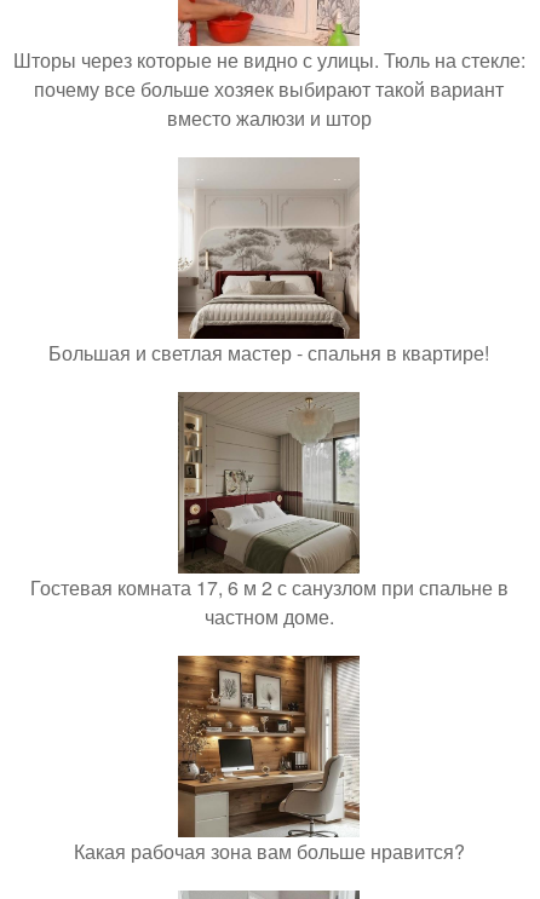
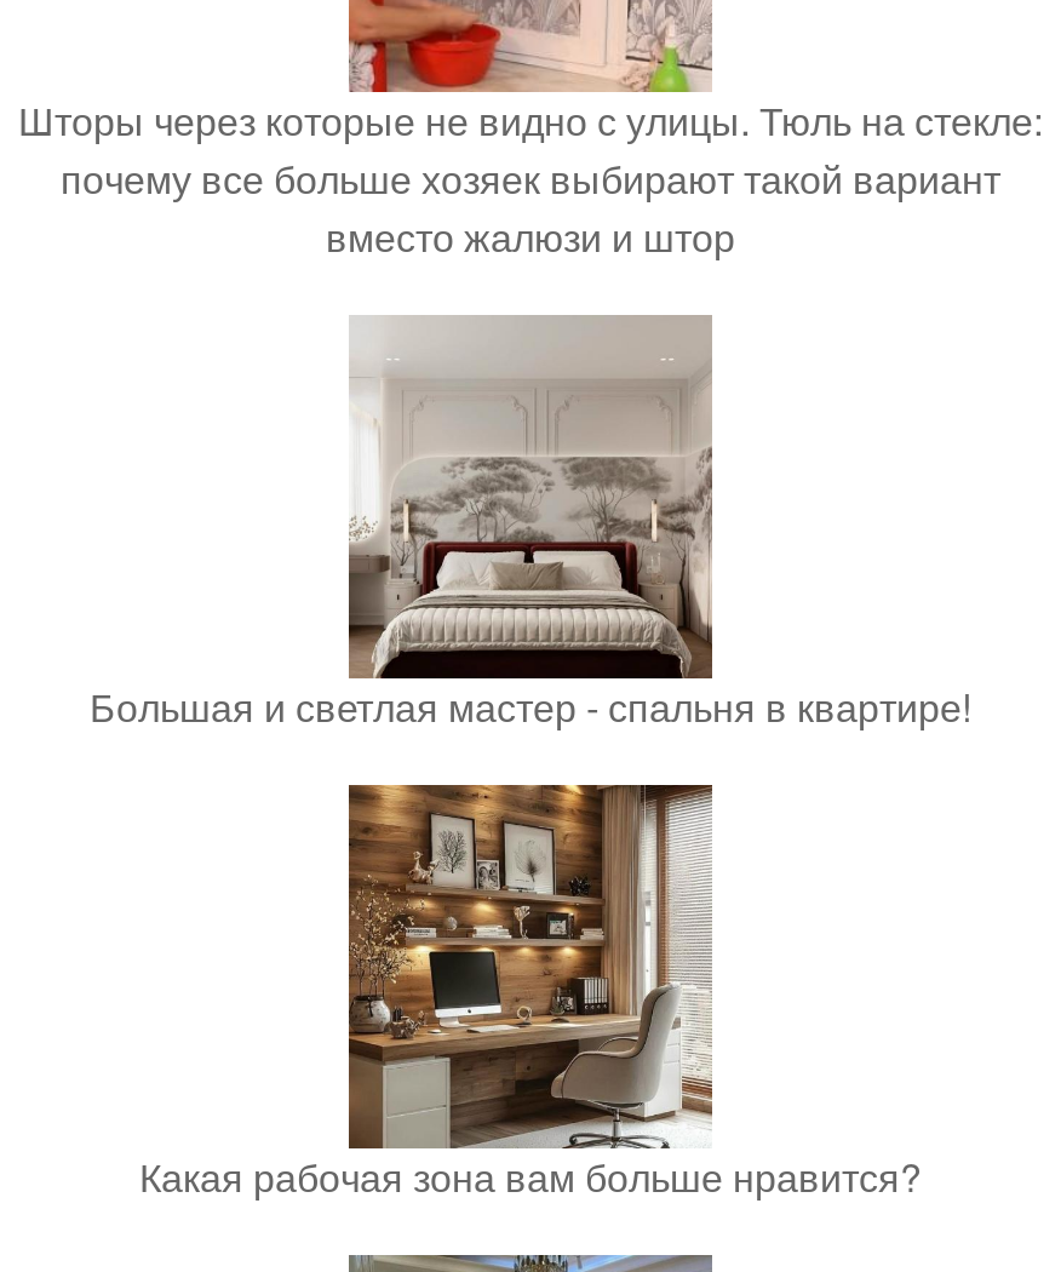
[30,392,508,631] [image] | Гостевая комната 17, 6 м 2 с санузлом при спальне в | частном доме. -> none

